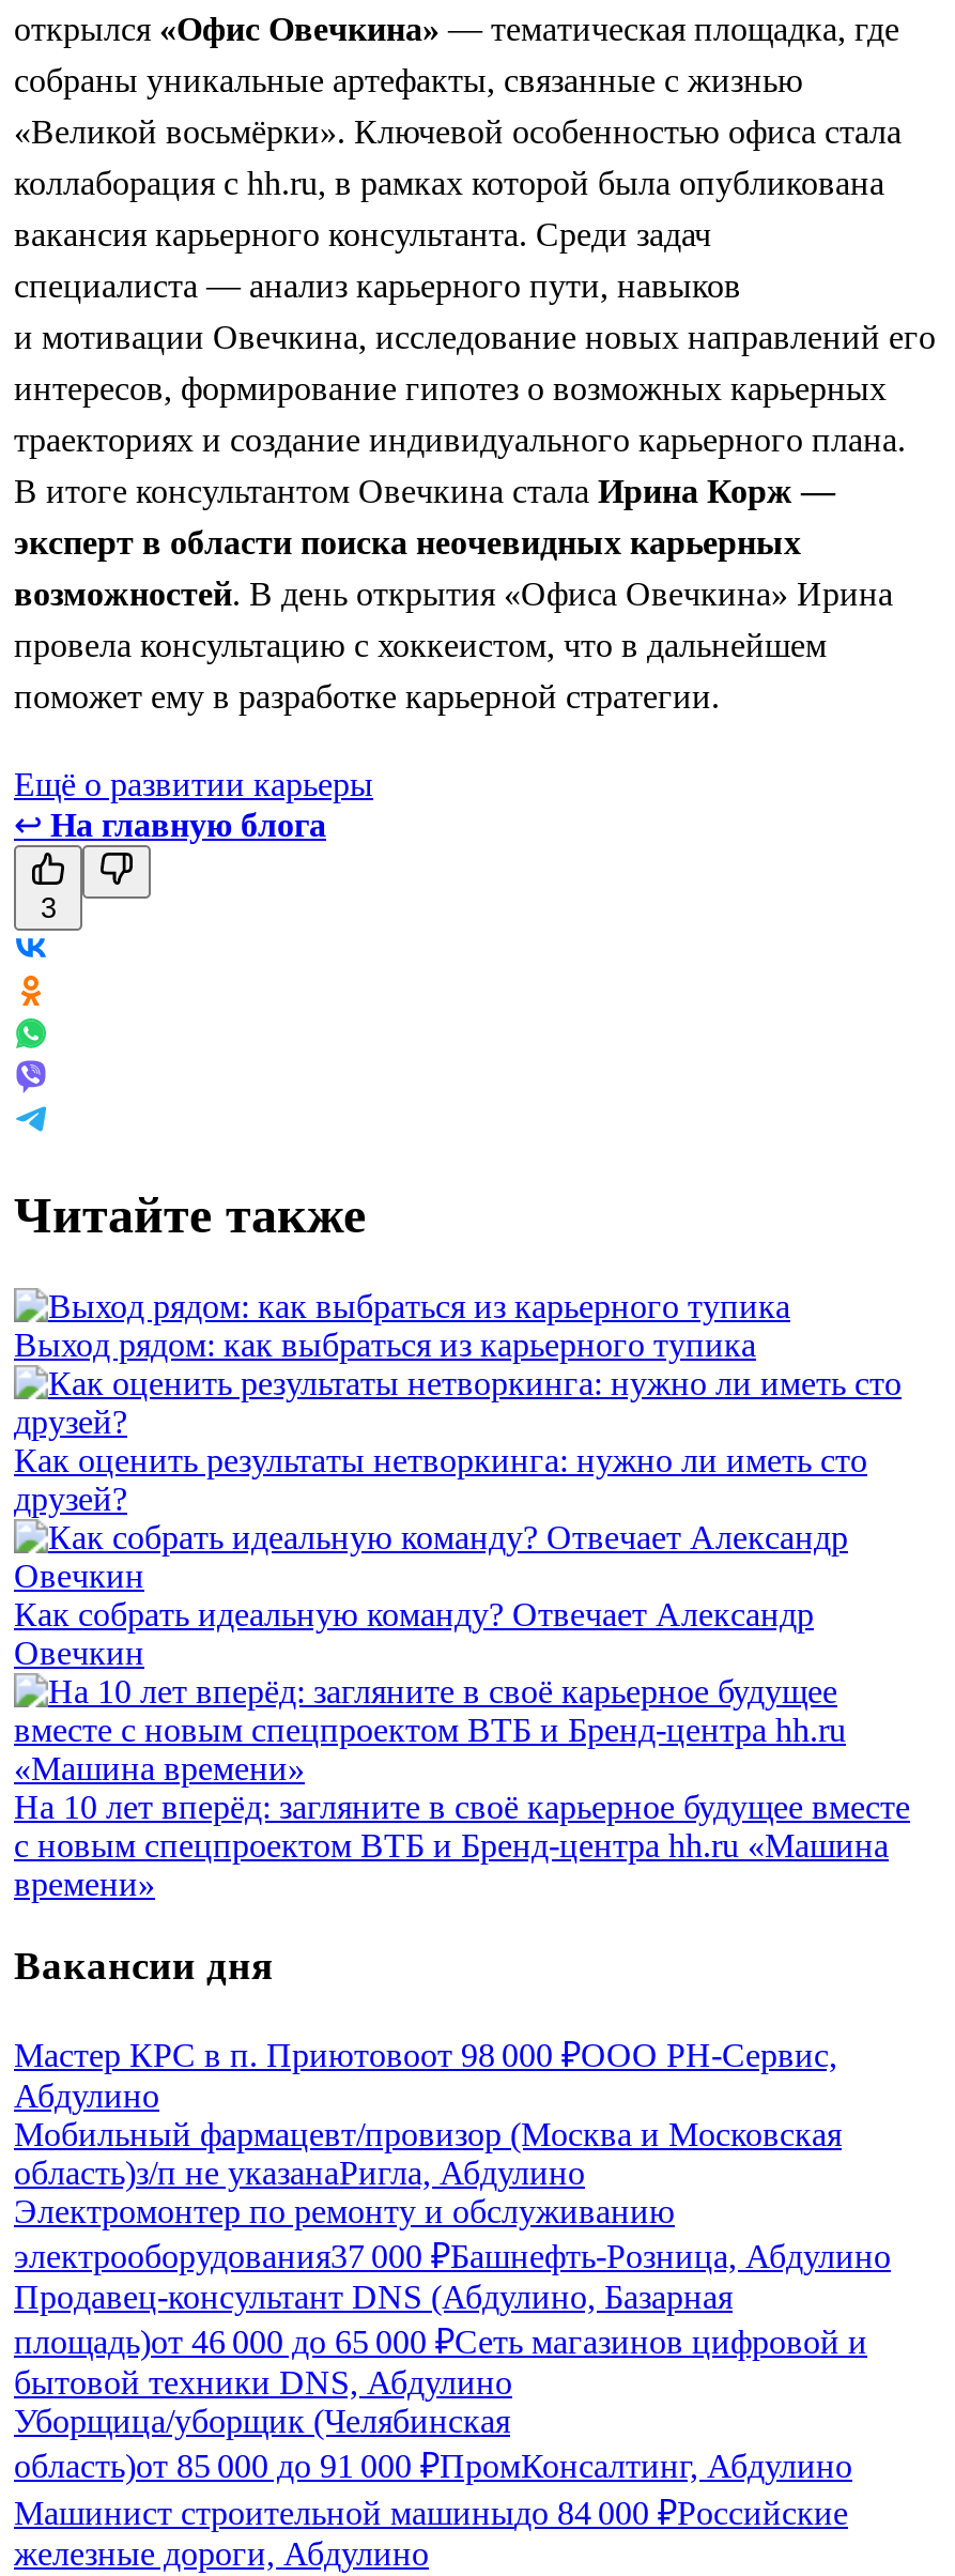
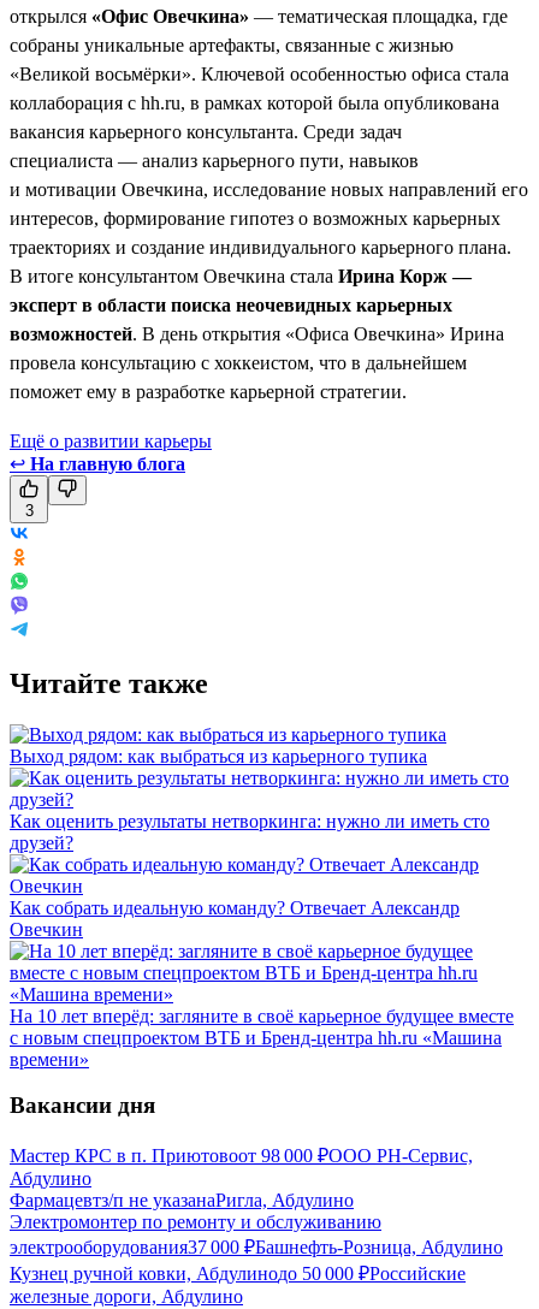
[14,2116,842,2191] Мобильный фармацевт/провизор (Москва и Московская | область)з/п не указанаРигла, Абдулино -> [10,1190,354,1210] Фармацевтз/п не указанаРигла, Абдулино
[14,2279,867,2531] Продавец-консультант DNS (Абдулино, Базарная | площадь)от 46 000 до 65 000 ₽Сеть магазинов цифровой и | бытовой техники DNS, Абдулино | Уборщица/уборщик (Челябинская | область)от 85 000 до 91 000 ₽ПромКонсалтинг, Абдулино | Машинист строительной машиныдо 84 000 ₽Российские -> [10,1263,466,1284] Кузнец ручной ковки, Абдулинодо 50 000 ₽Российские

